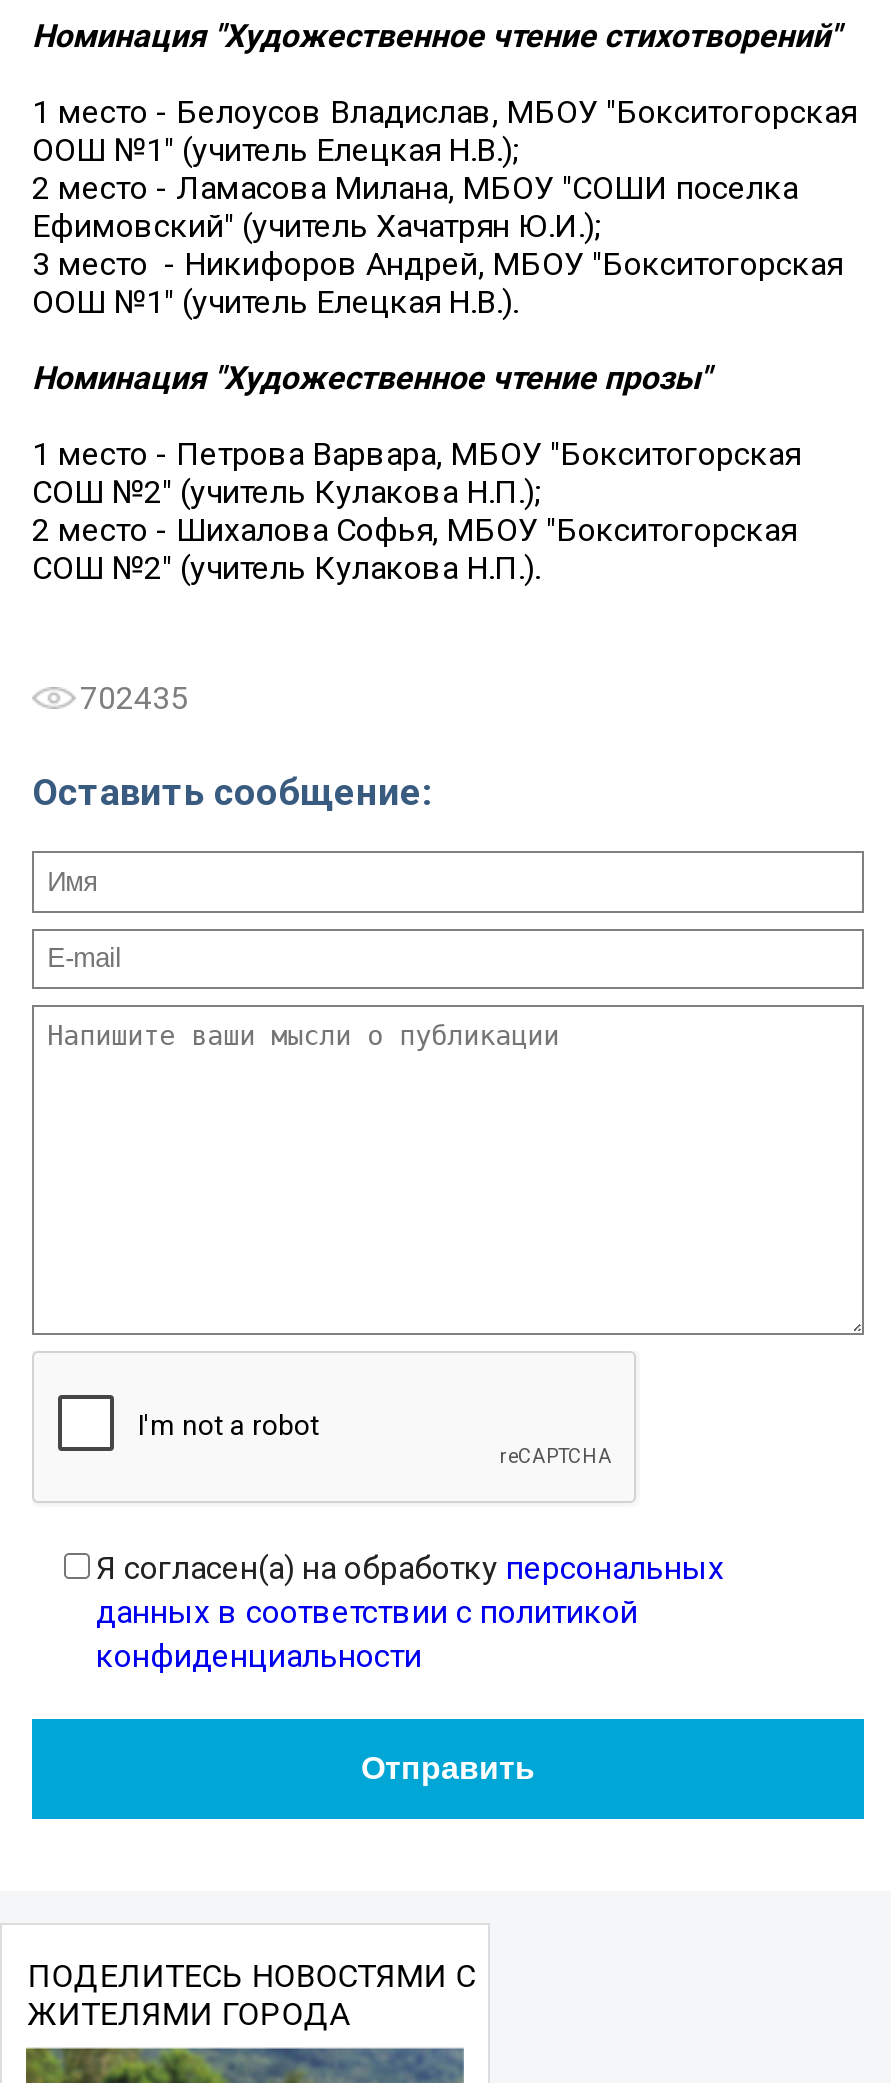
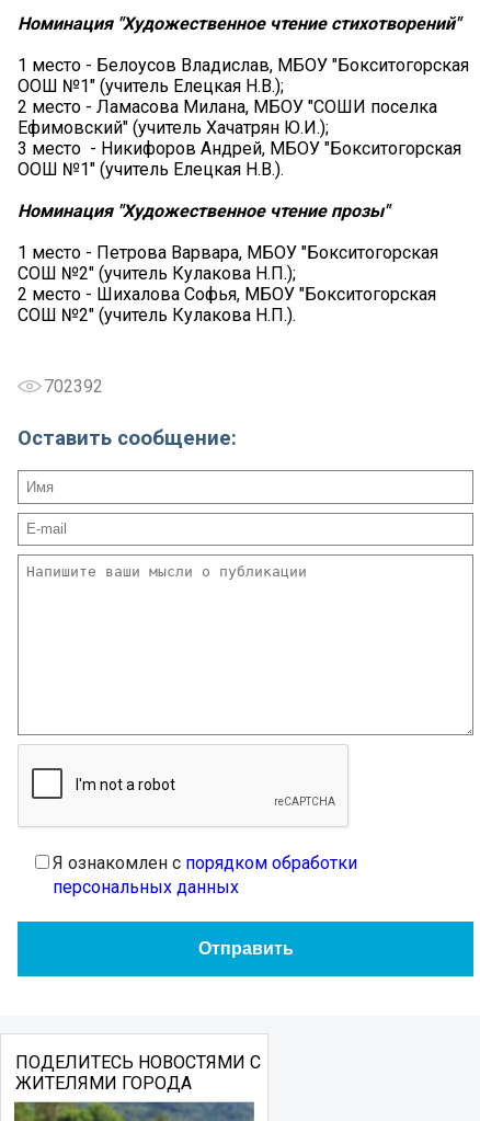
[80,679,188,717] 702435 -> [44,376,103,396] 702392
[96,1549,724,1675] Я согласен(а) на обработку персональных | данных в соответствии с политикой | конфиденциальности -> [53,853,357,898] Я ознакомлен с порядком обработки | персональных данных

